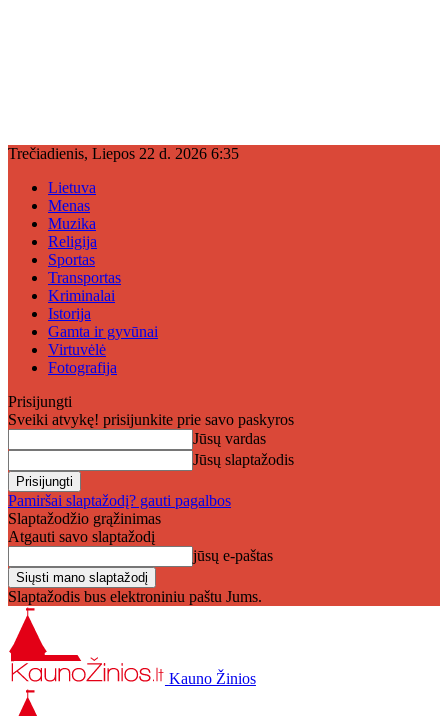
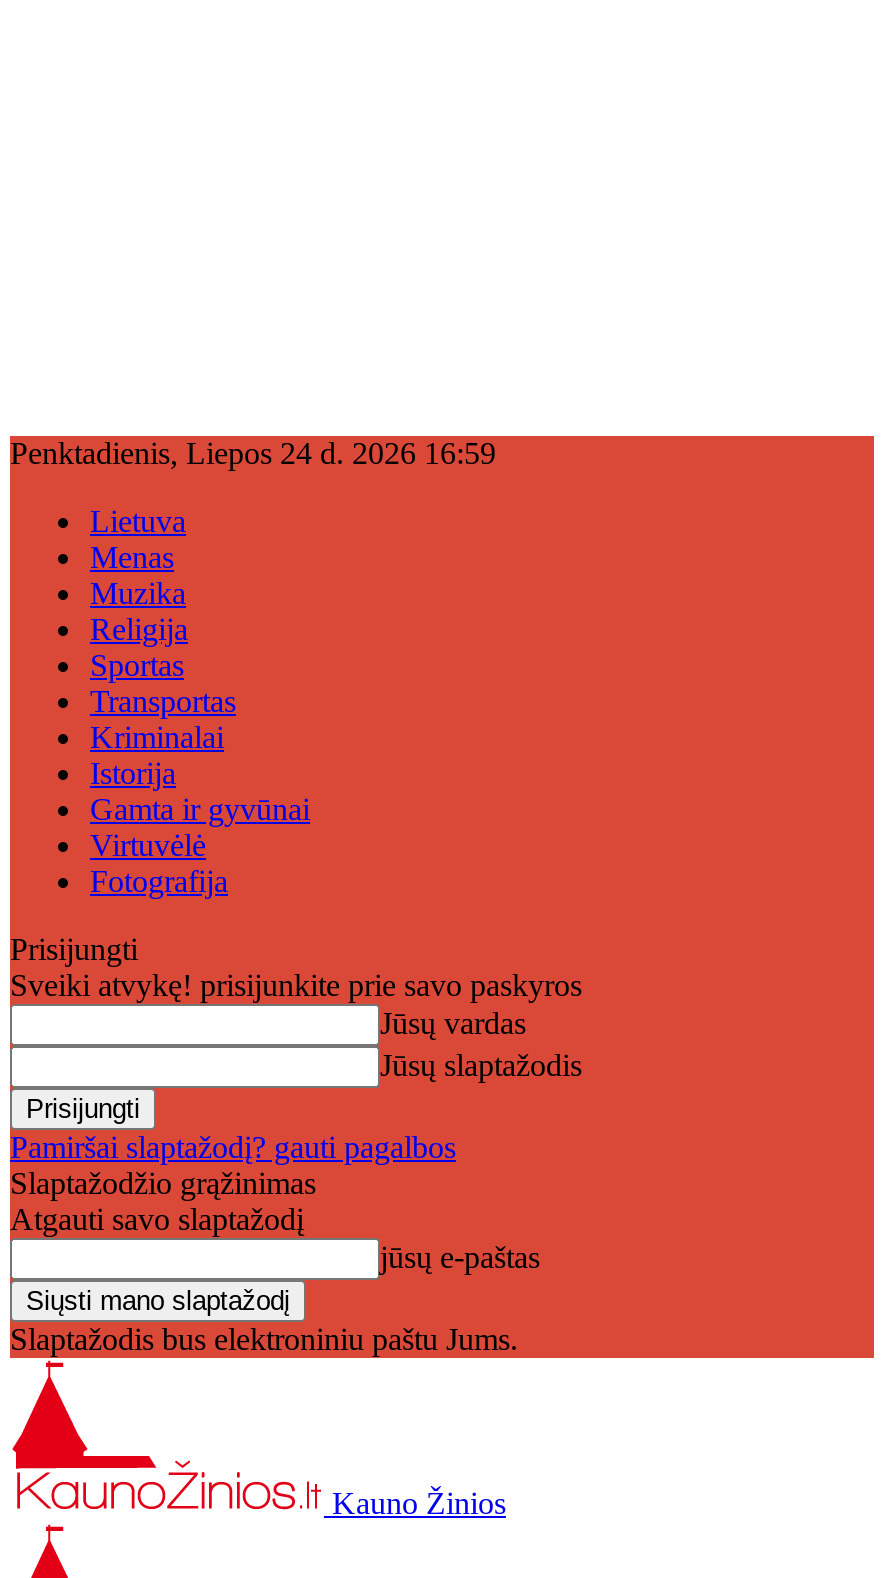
[8,145,239,162] Trečiadienis, Liepos 22 d. 2026 6:35 -> [10,436,496,470] Penktadienis, Liepos 24 d. 2026 16:59

